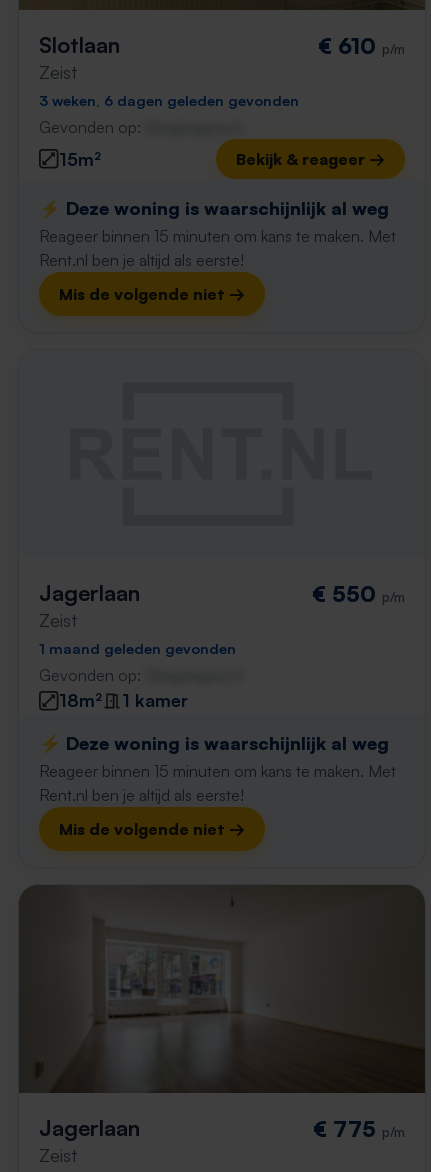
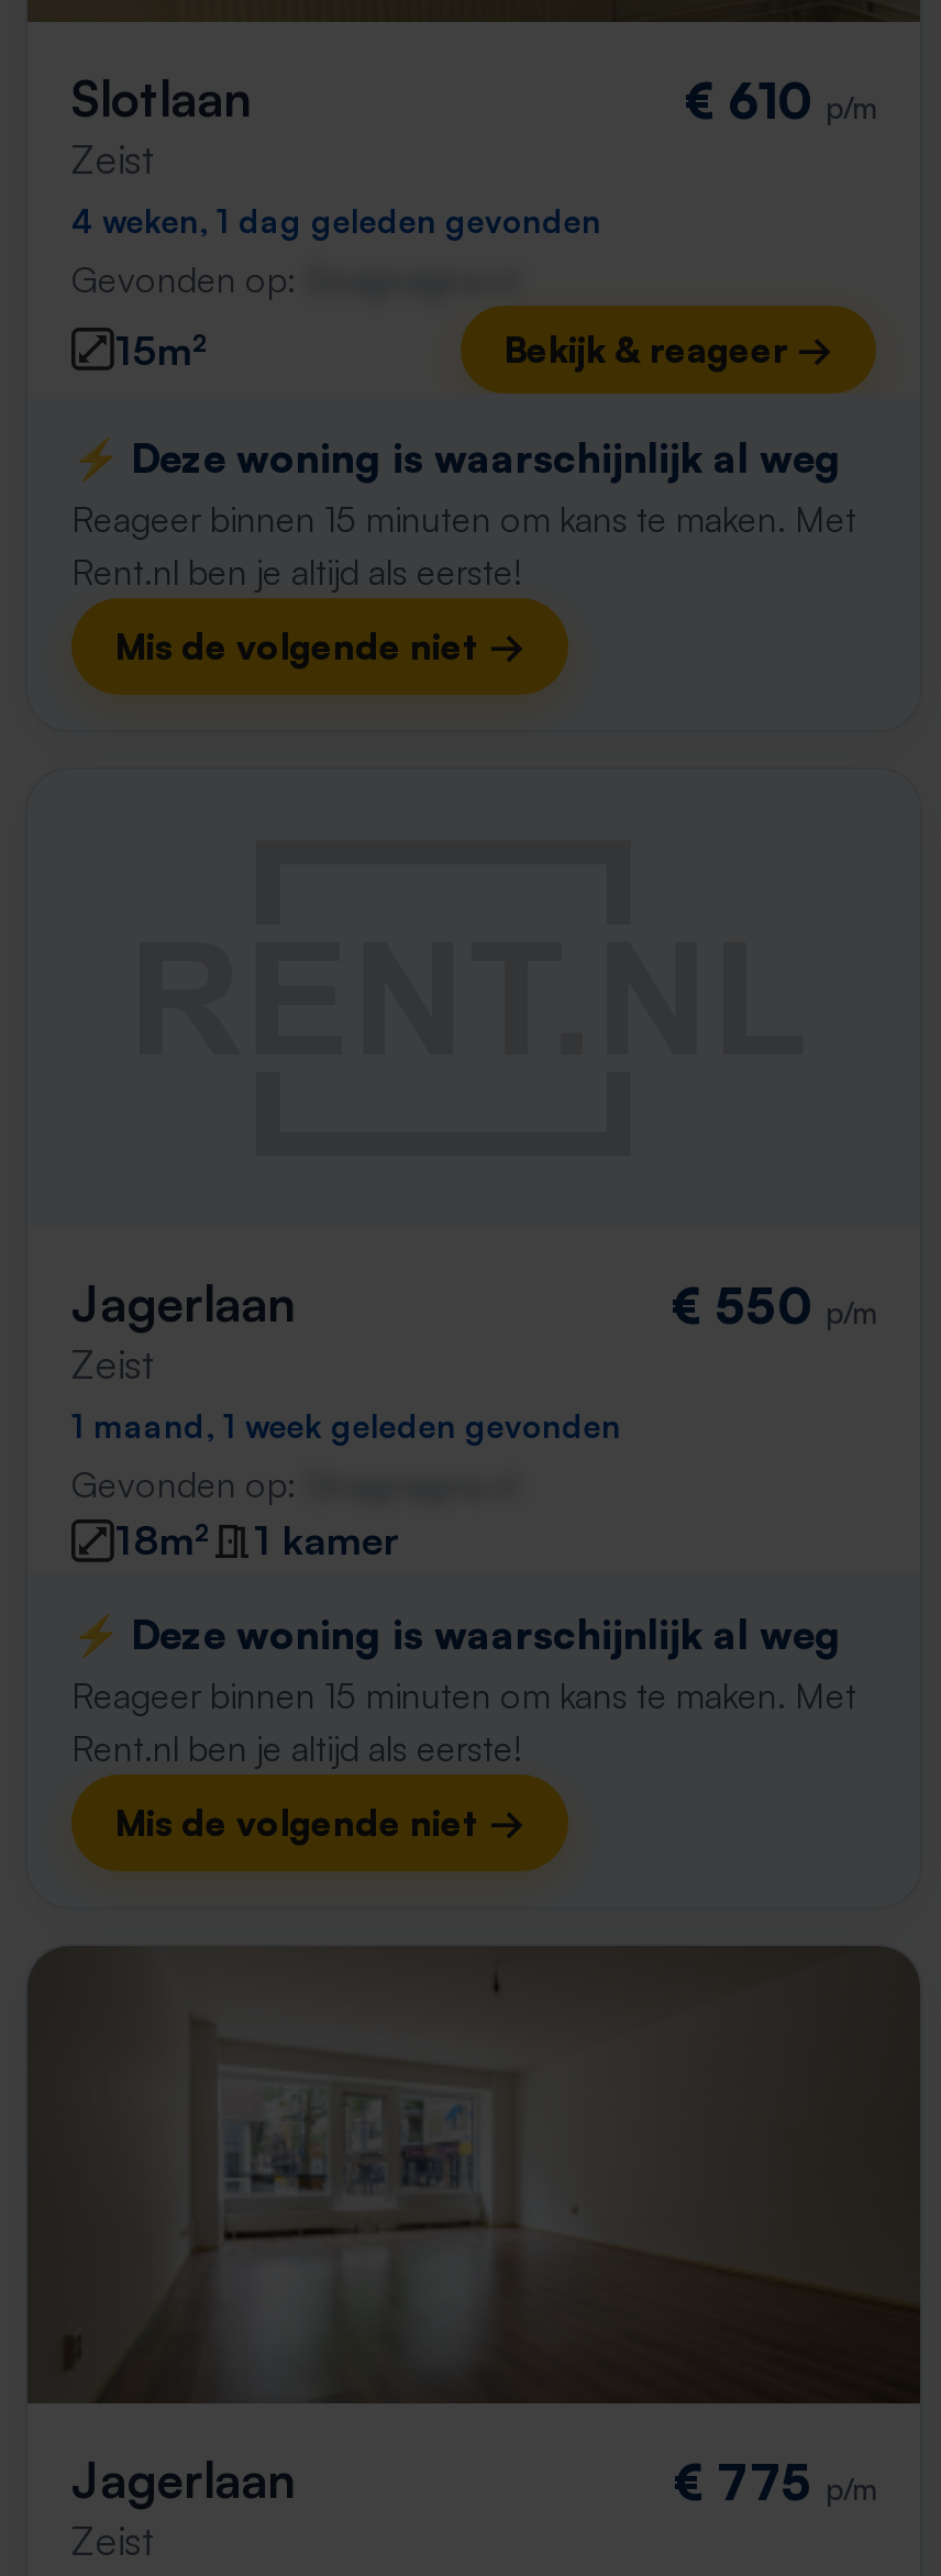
[39,91,299,109] 3 weken, 6 dagen geleden gevonden -> [71,200,601,240] 4 weken, 1 dag geleden gevonden
[39,639,236,657] 1 maand geleden gevonden -> [71,1405,621,1445] 1 maand, 1 week geleden gevonden

